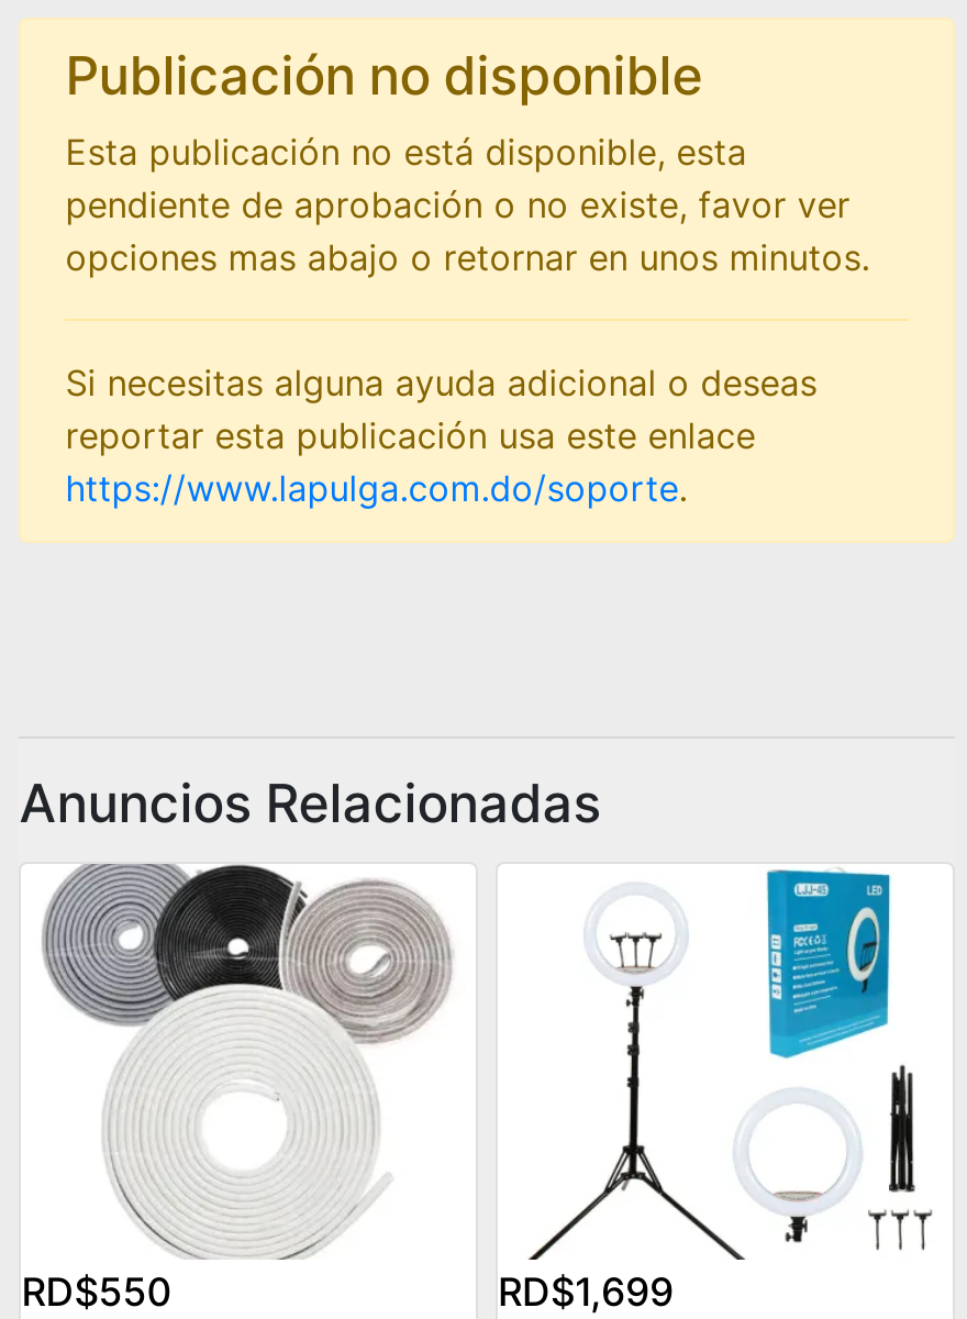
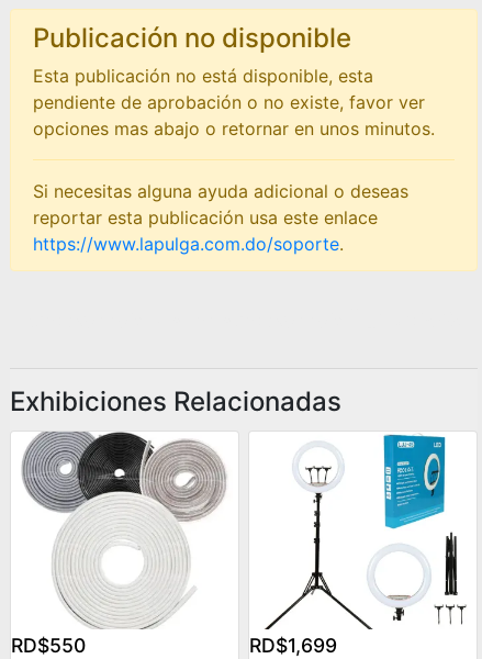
[19,771,602,834] Anuncios Relacionadas -> [10,385,342,417] Exhibiciones Relacionadas

